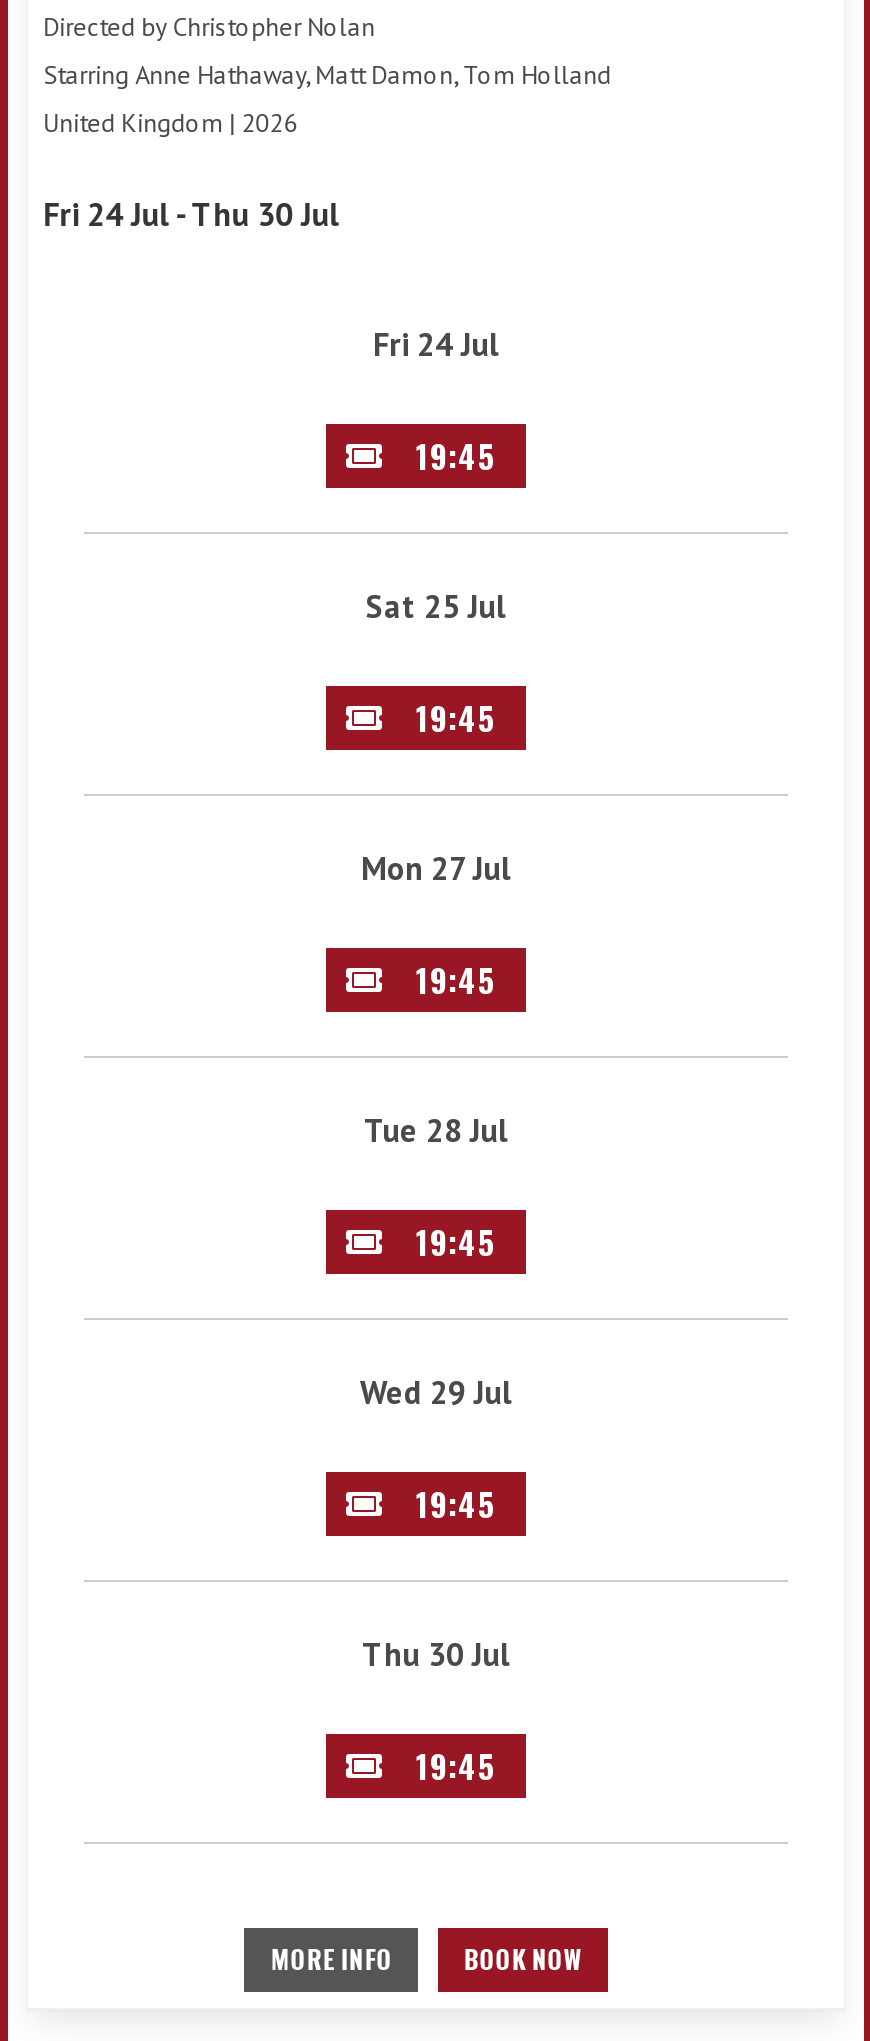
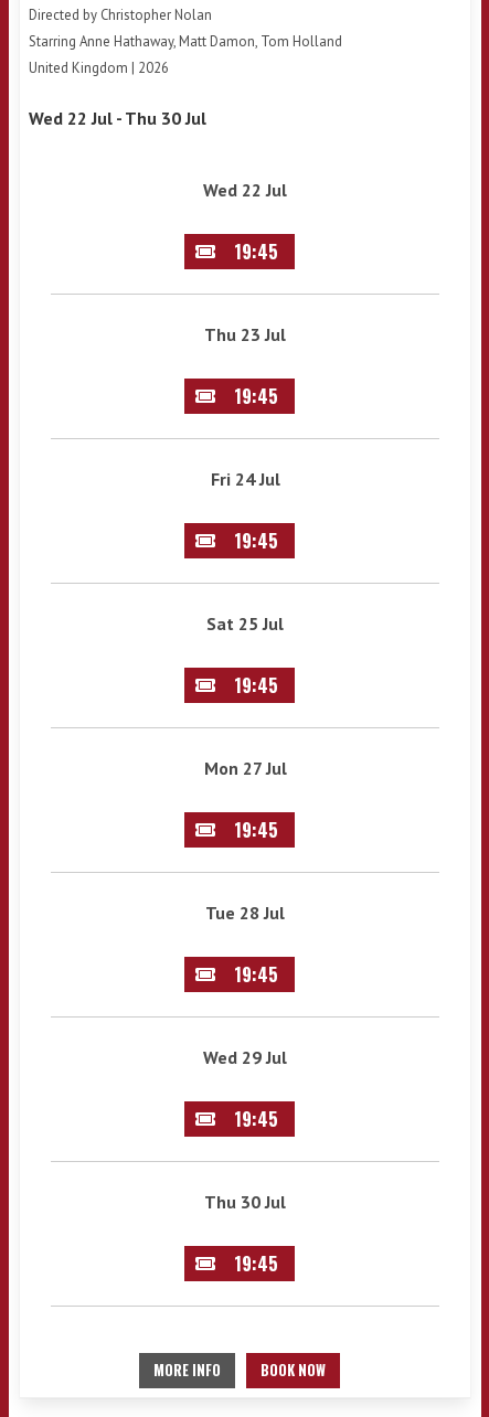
[43,194,339,234] Fri 24 Jul - Thu 30 Jul -> [28,107,287,410] Wed 22 Jul - Thu 30 Jul | Wed 22 Jul | 19:45 | Thu 23 Jul | 19:45

